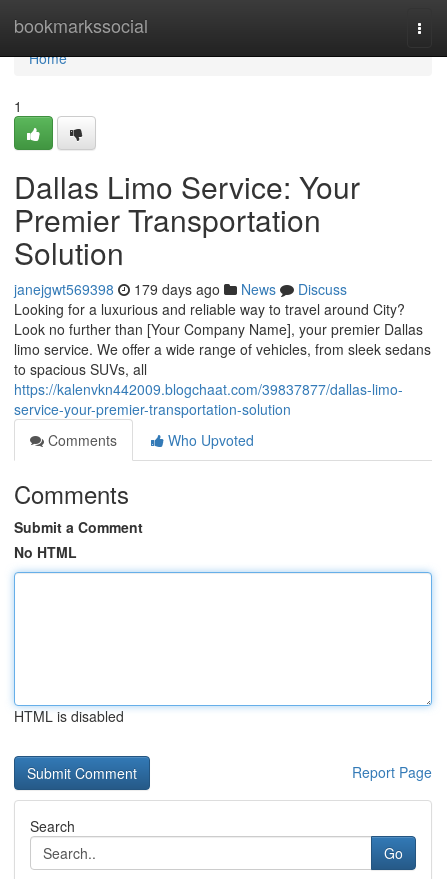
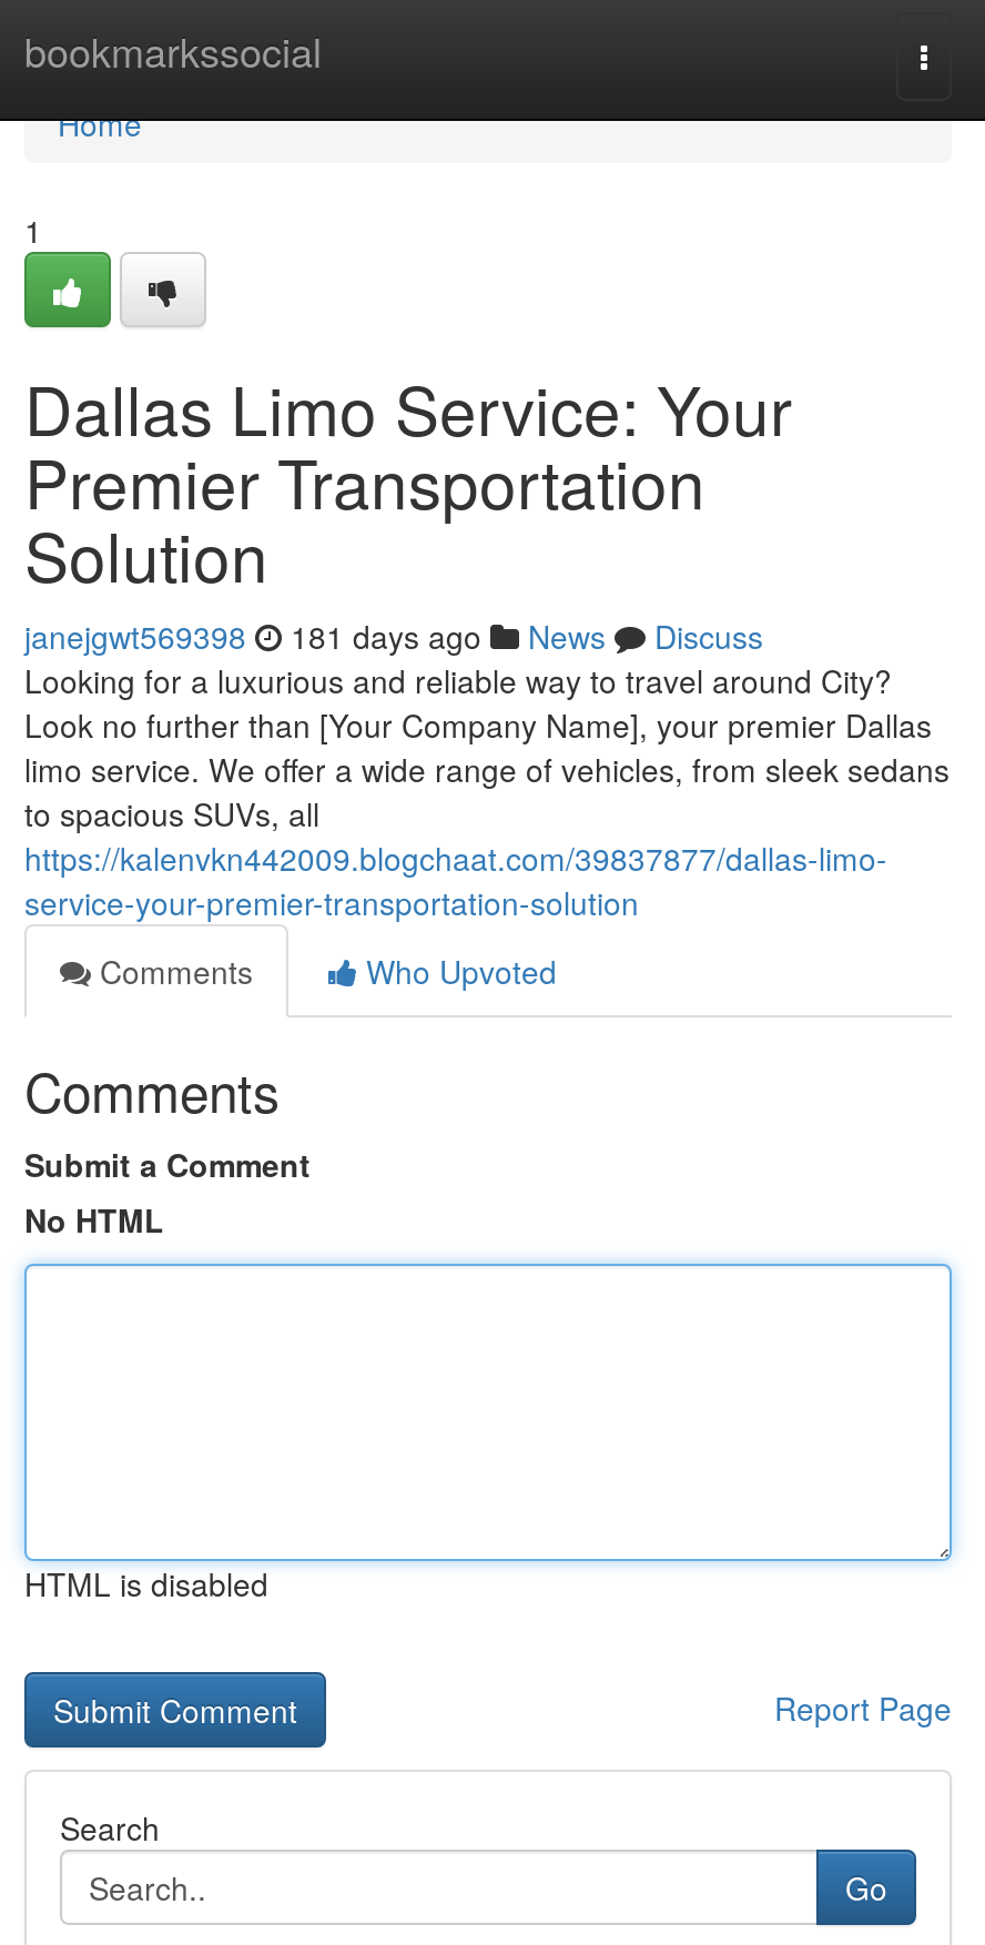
[14,279,347,299] janejgwt569398 179 days ago News Discuss -> [24,614,763,658] janejgwt569398 181 days ago News Discuss

